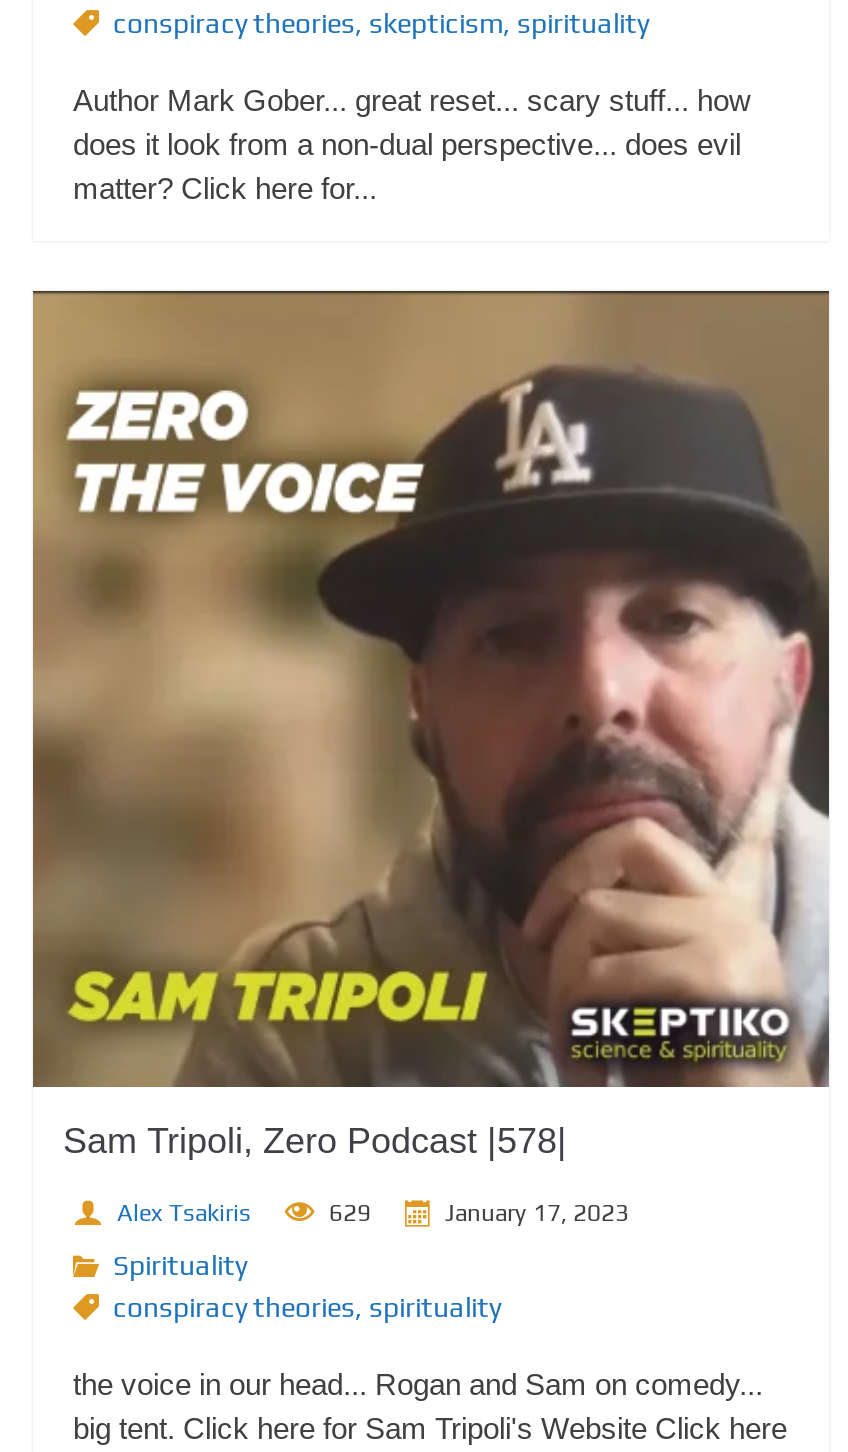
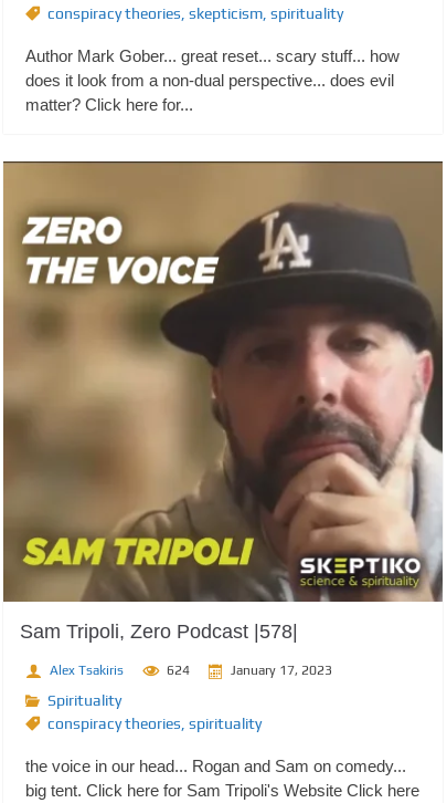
[329,1199,371,1227] 629 -> [167,663,190,678] 624

